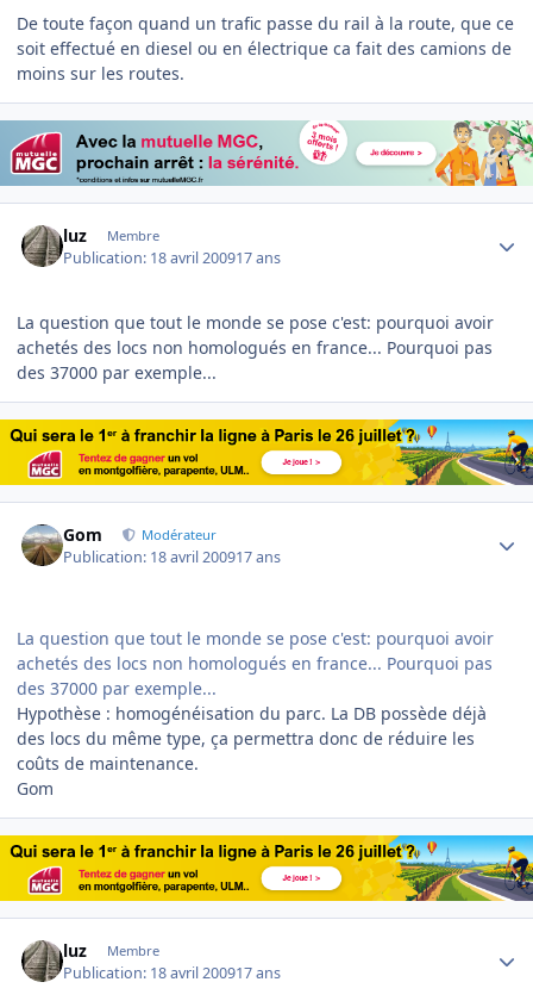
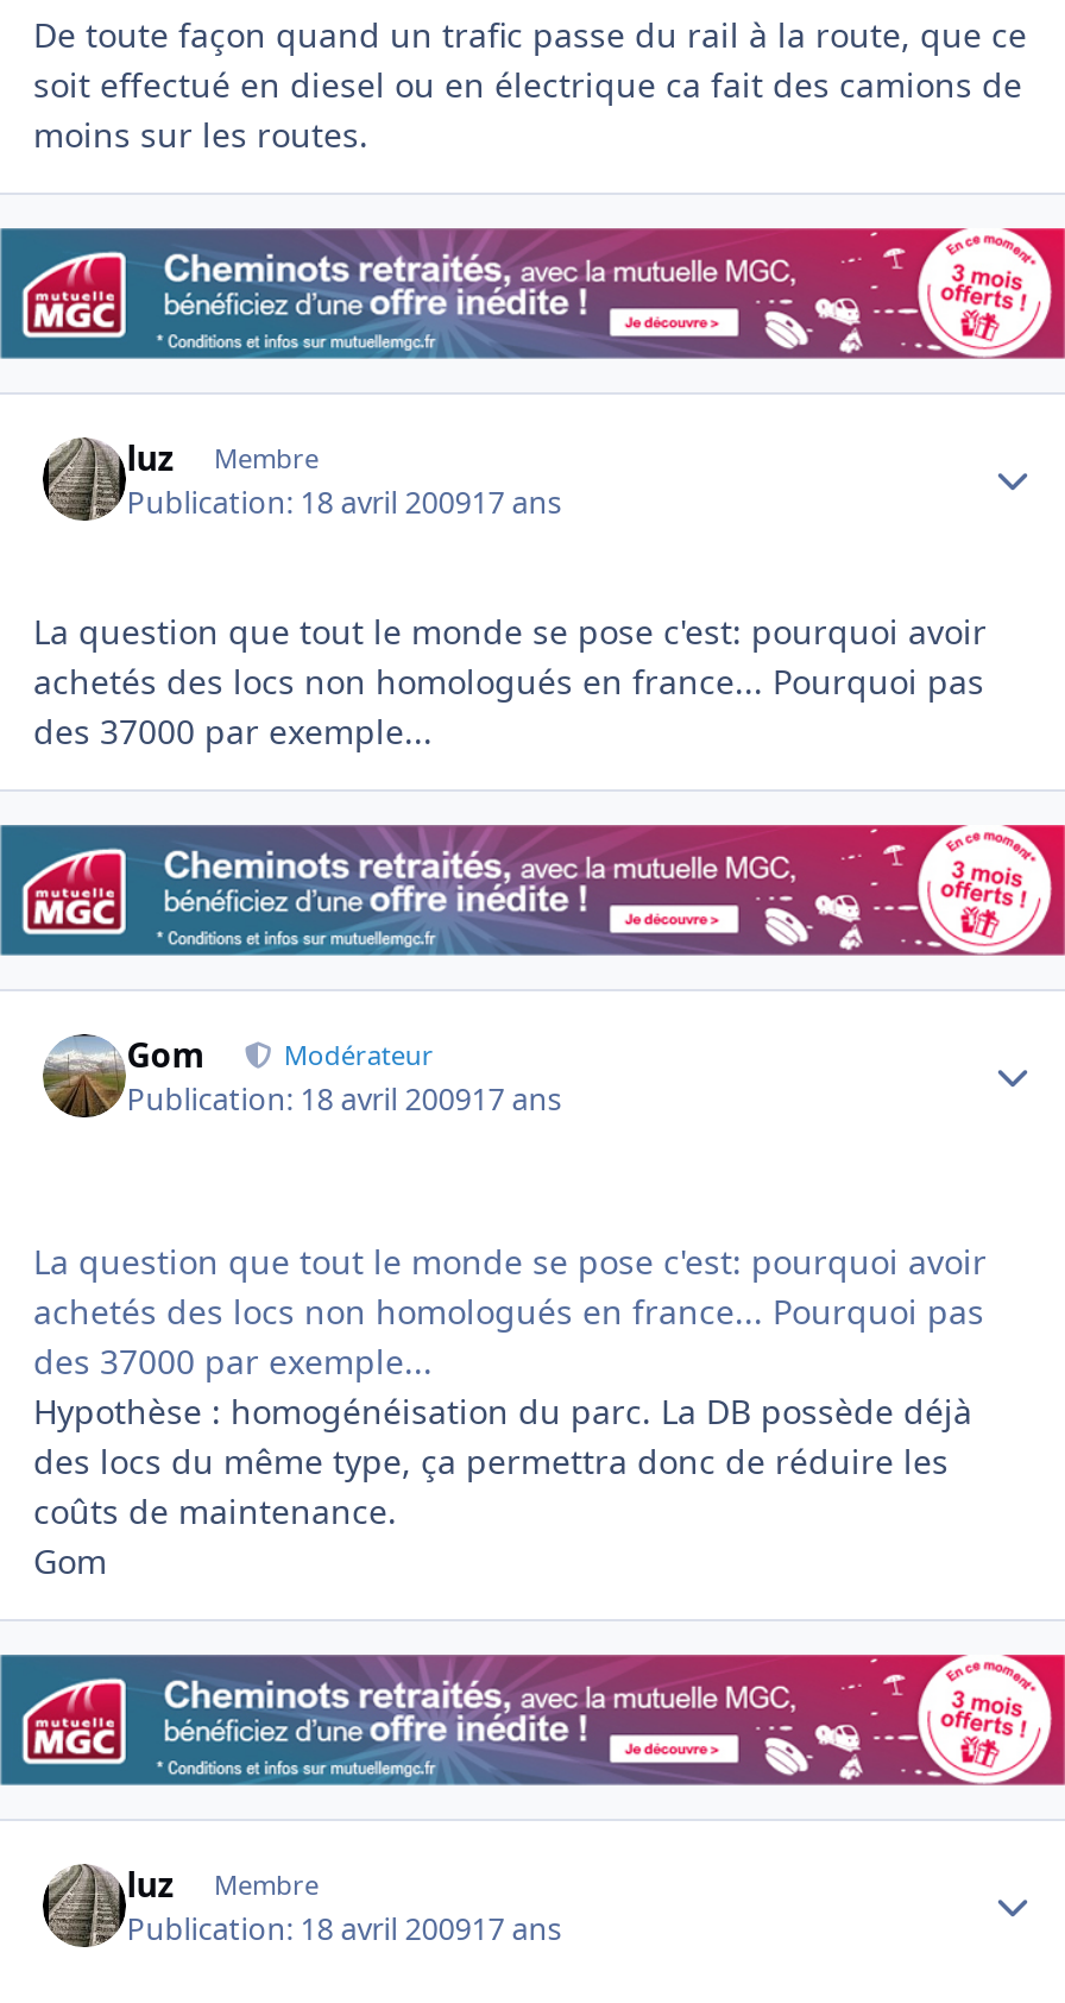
[4,119,529,187] [image] -> [7,226,1058,361] [image]
[4,418,529,486] [image] -> [7,823,1058,958] [image]
[4,834,529,902] [image] -> [7,1652,1058,1788] [image]

